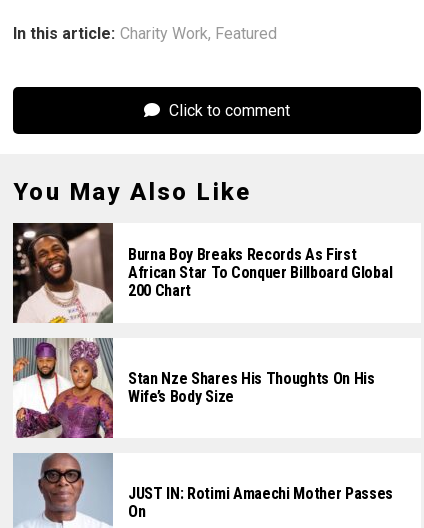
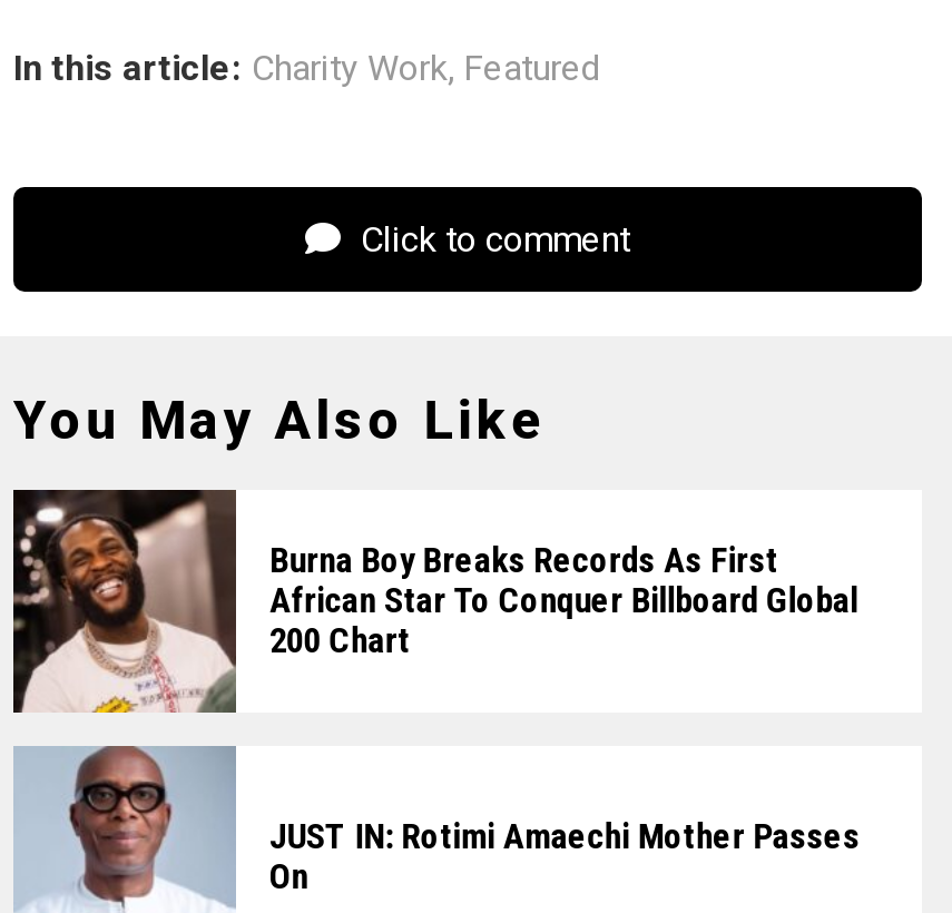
[13,338,375,439] [image] | Stan Nze Shares His Thoughts On His | Wife’s Body Size -> none

